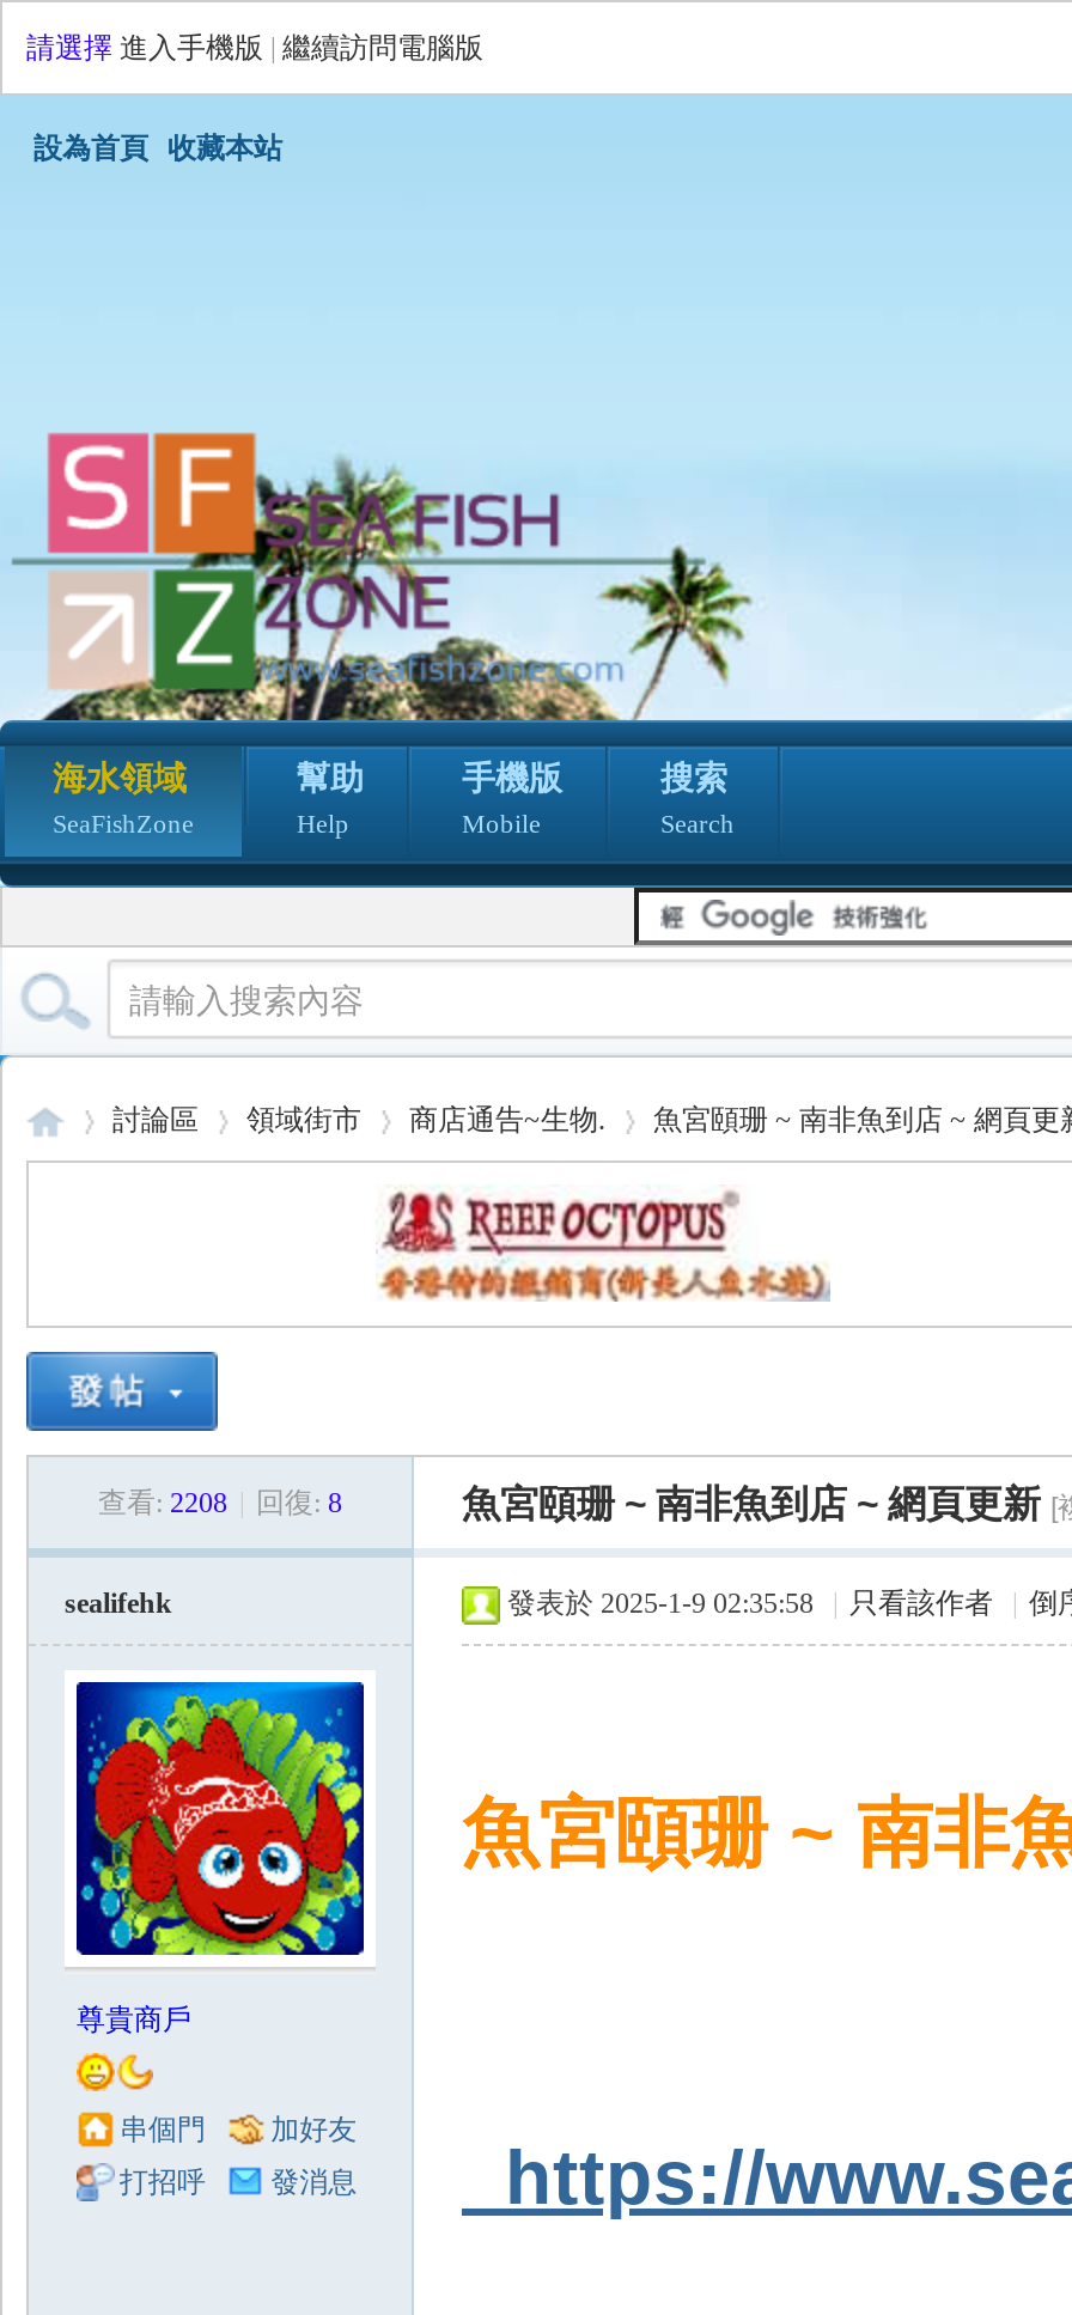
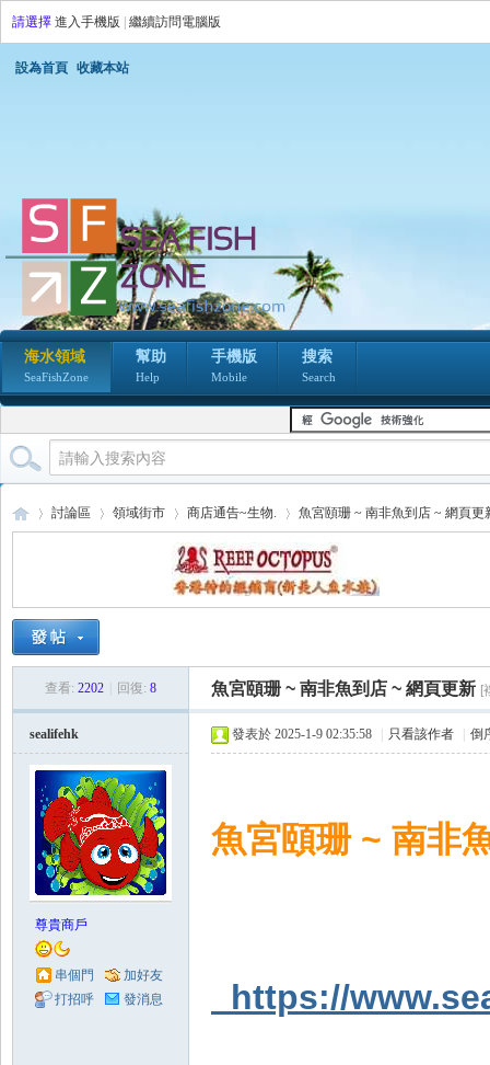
[98,1486,342,1519] 查看: 2208 回復: 8 -> [45,680,156,696] 查看: 2202 回復: 8

